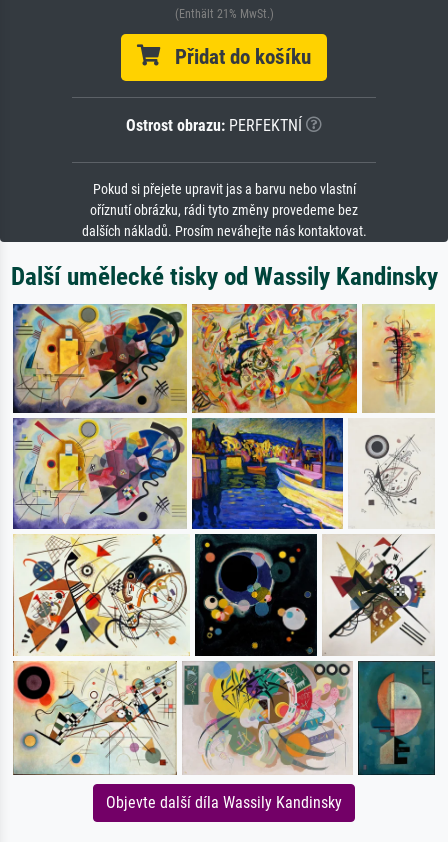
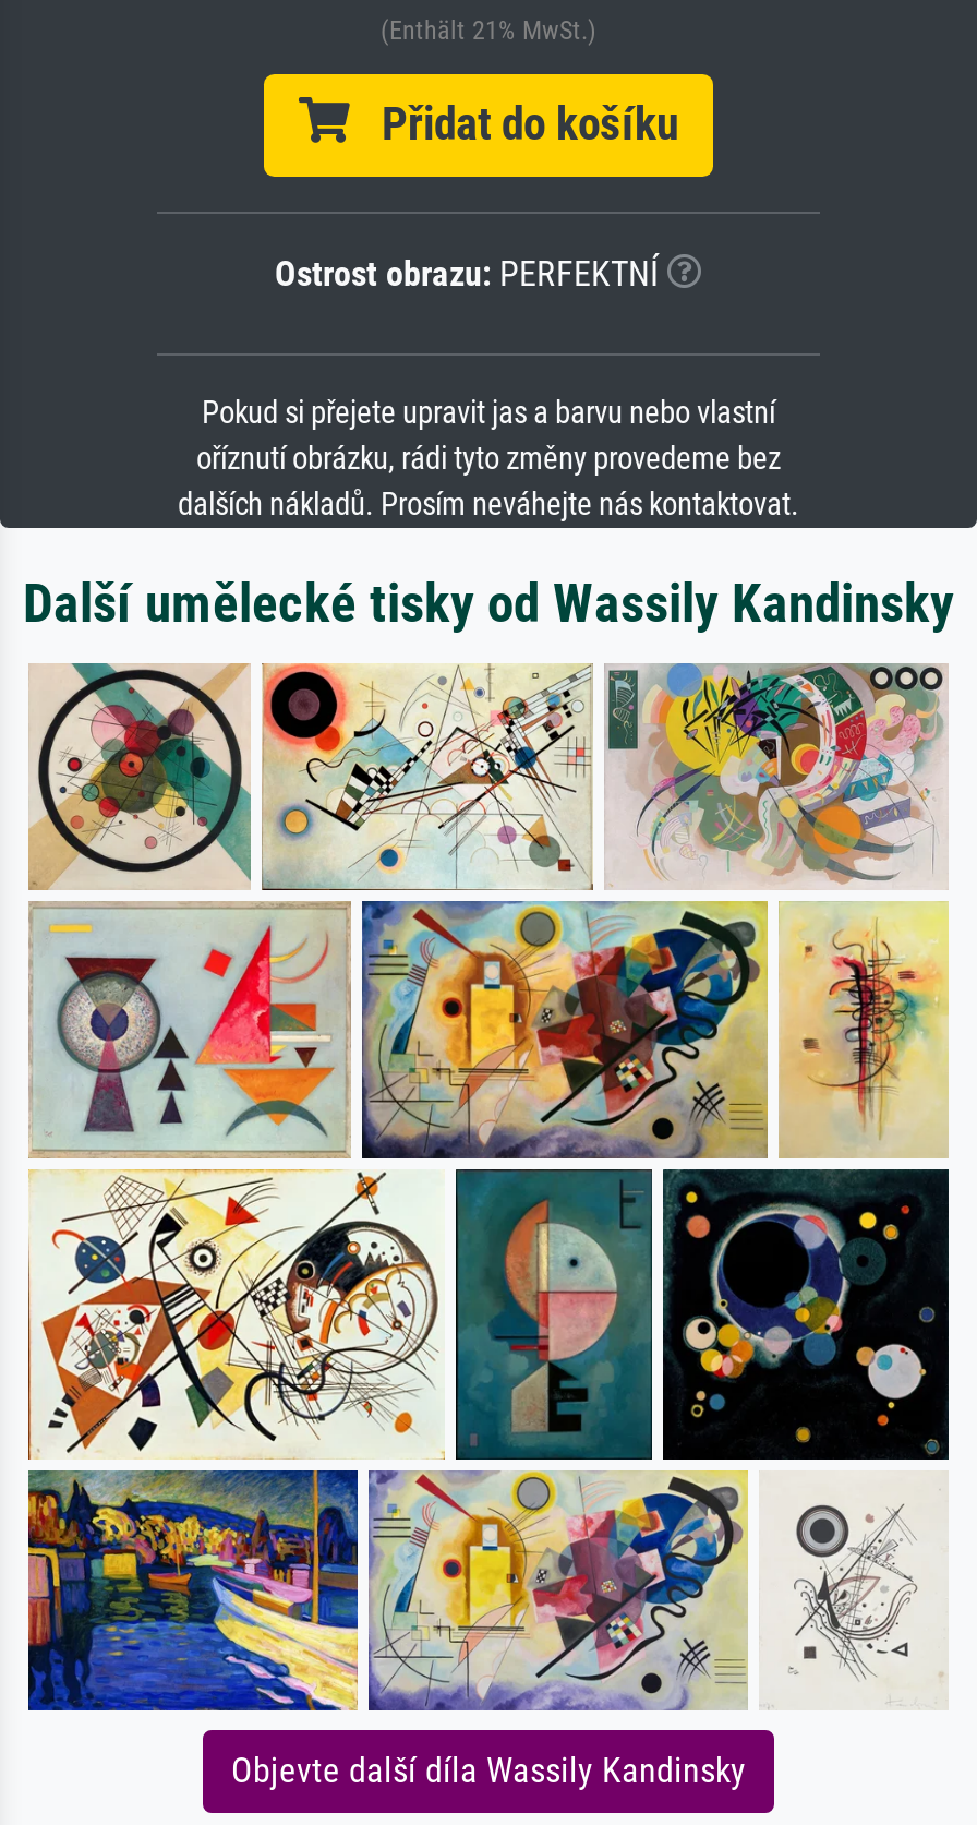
[12,303,436,776] [image] -> [26,661,951,1713] [image]

